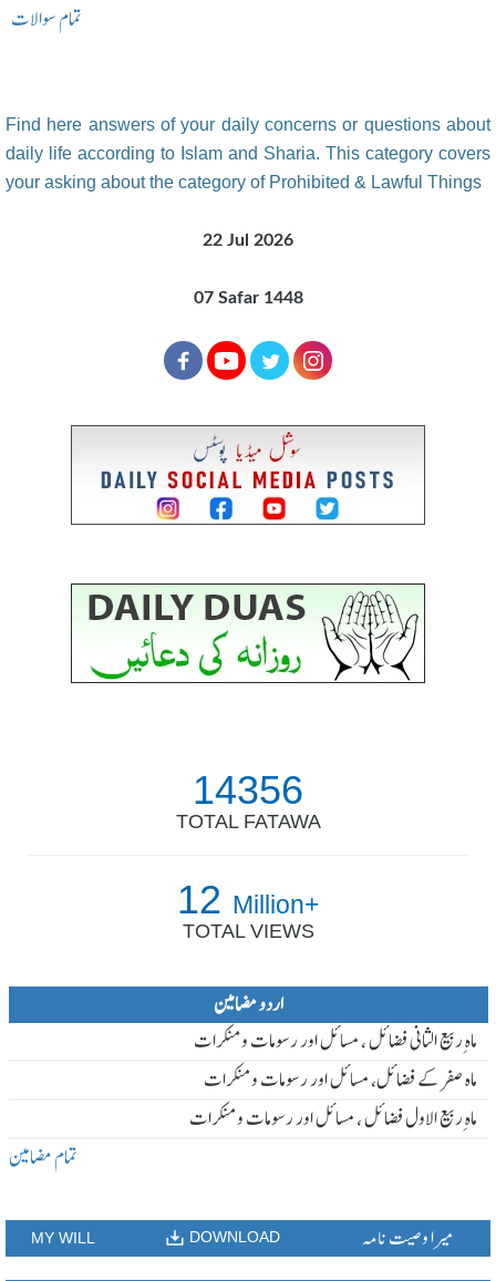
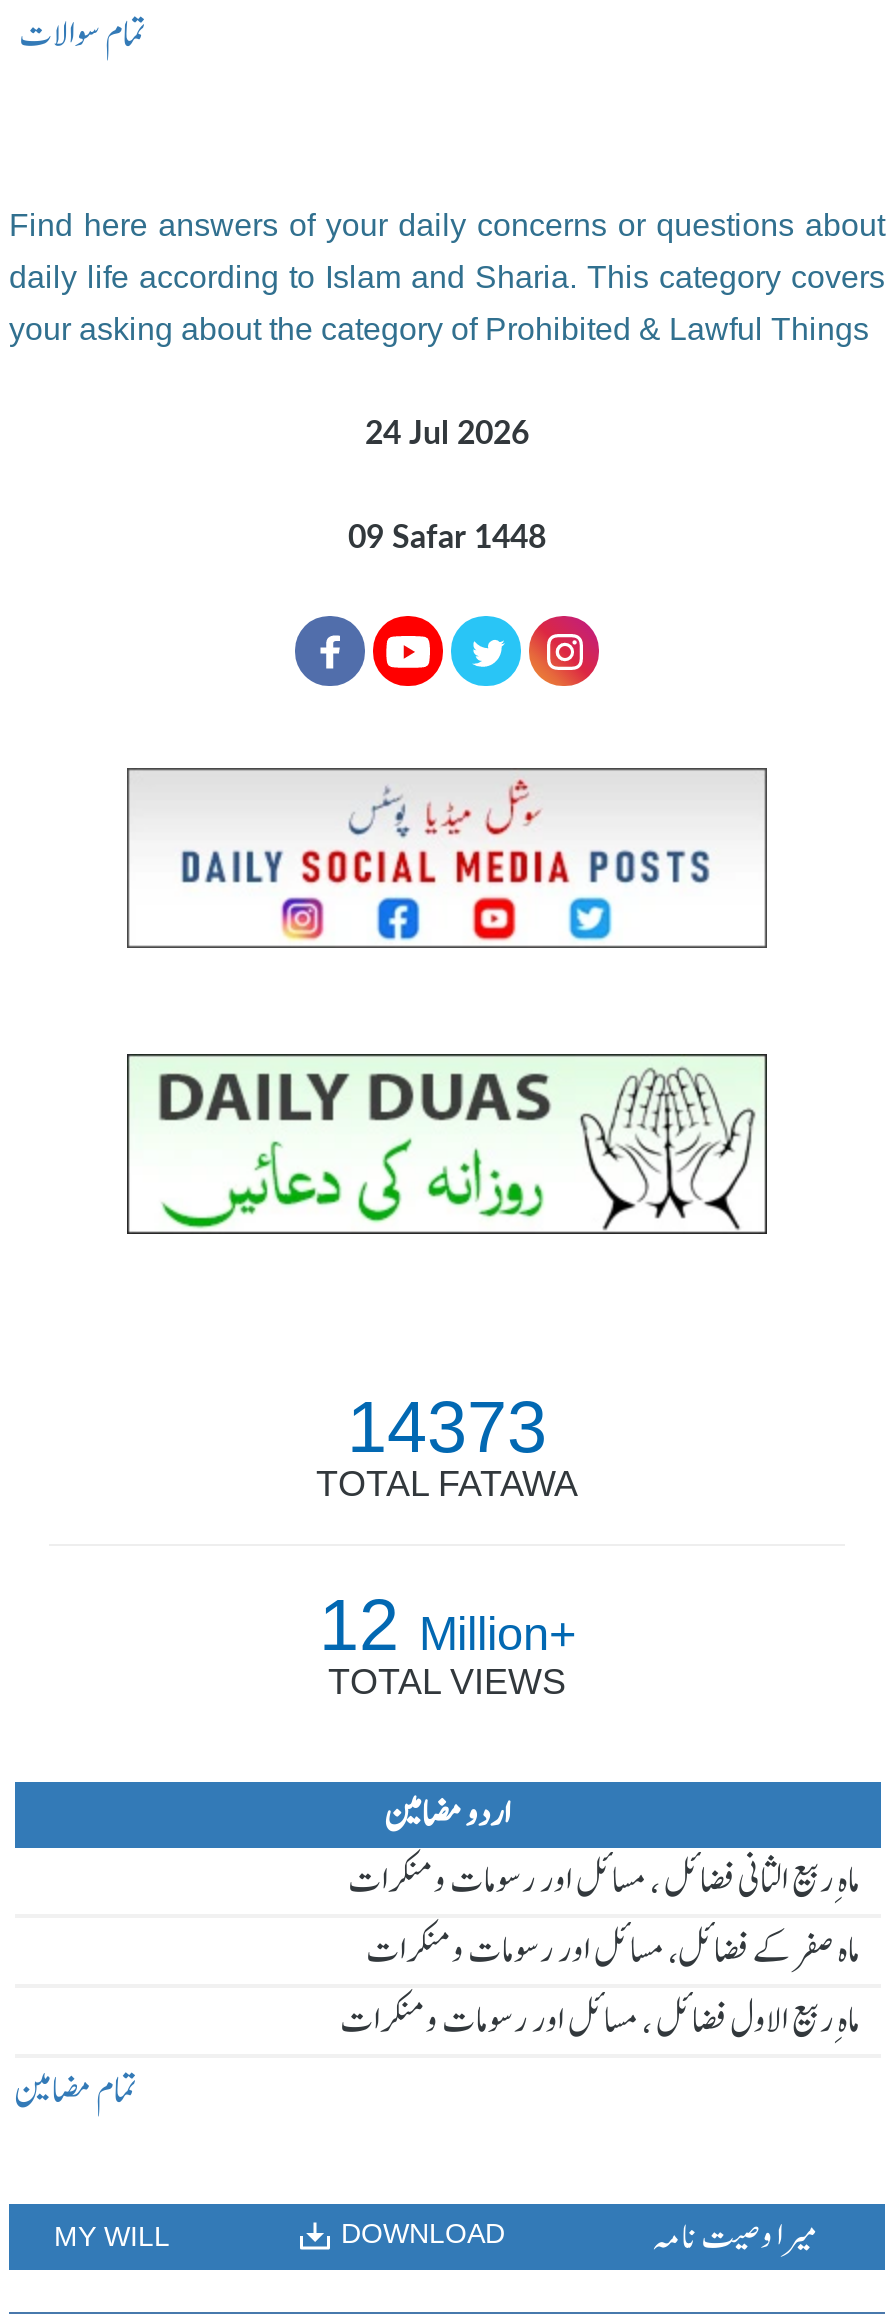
[203,231,293,249] 22 Jul 2026 -> [365,418,529,450] 24 Jul 2026
[193,289,303,307] 07 Safar 1448 -> [348,522,546,554] 09 Safar 1448
[193,768,303,813] 14356 -> [347,1387,547,1469] 14373

